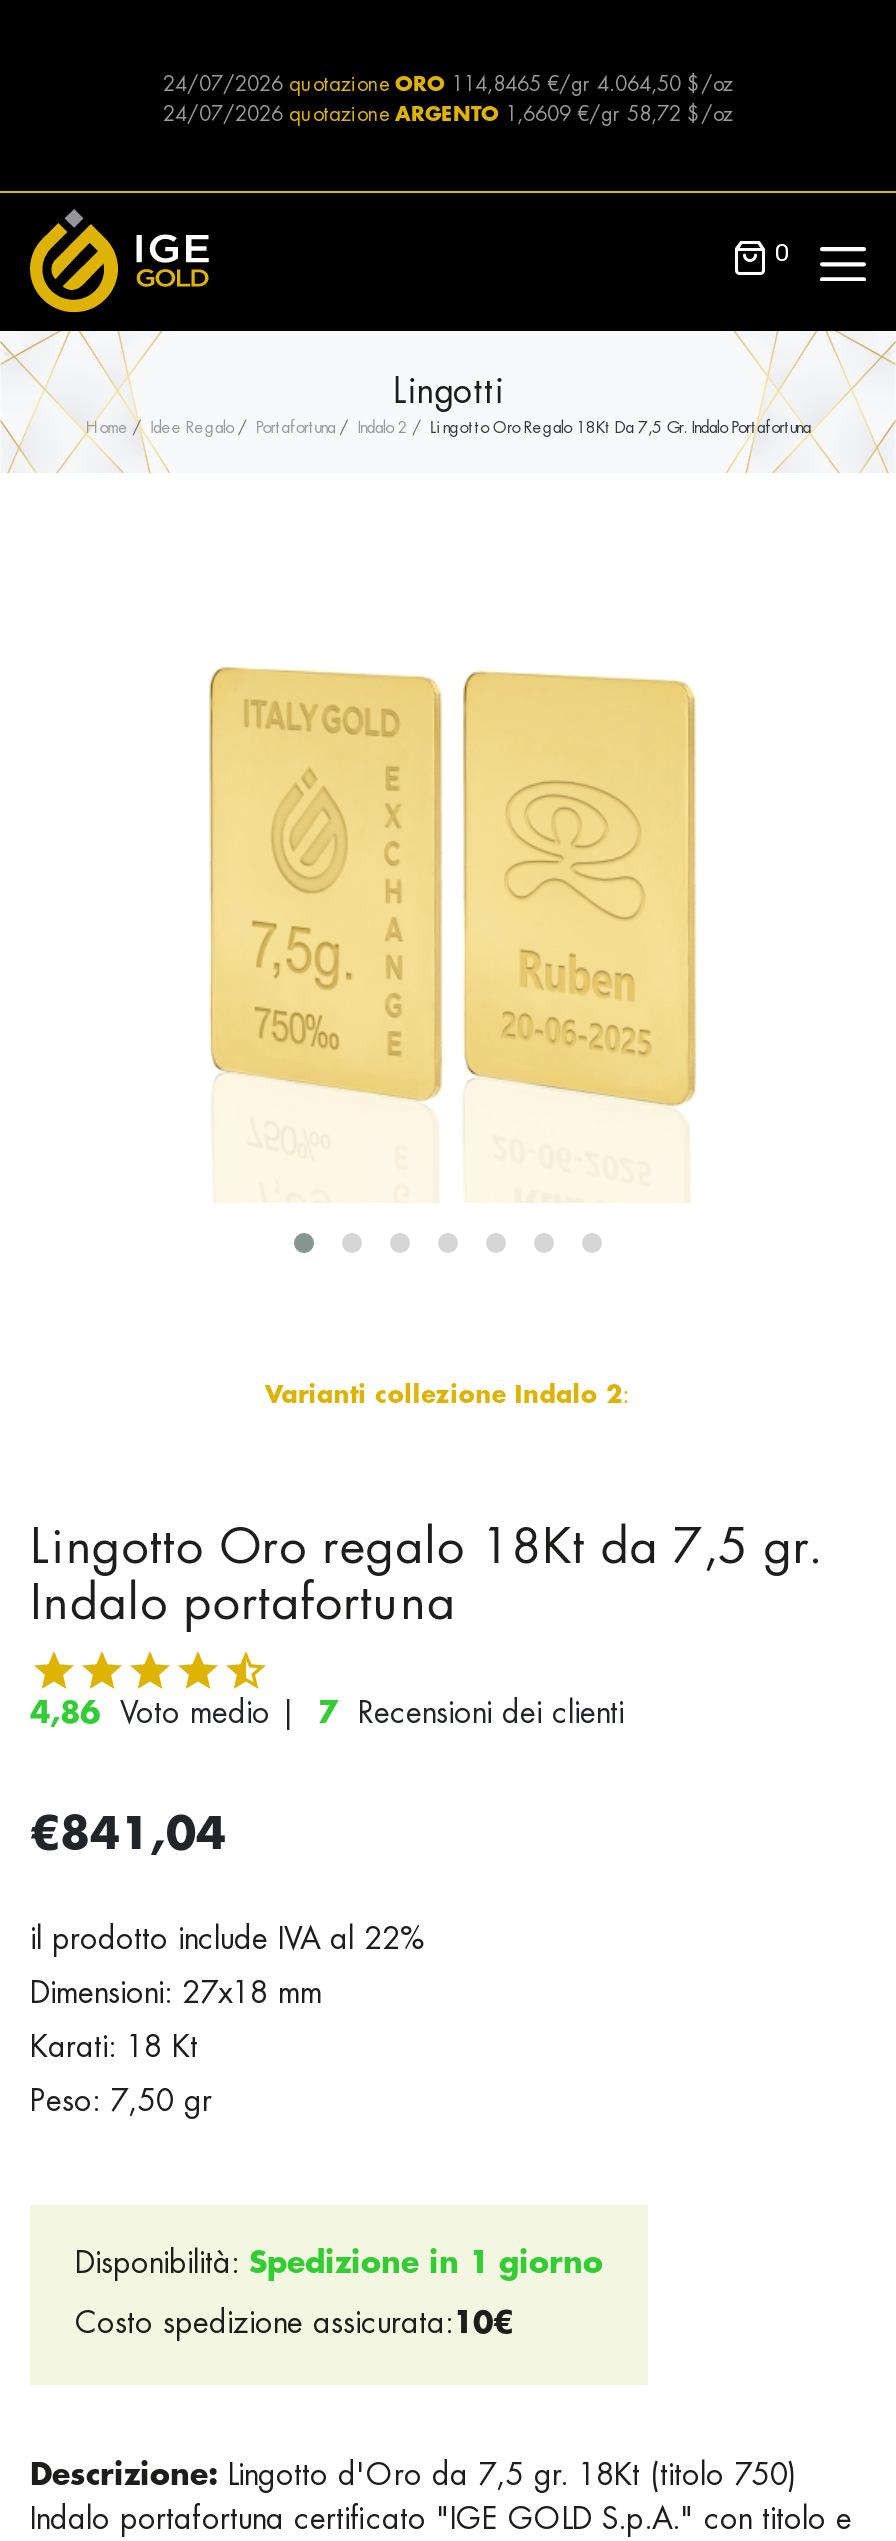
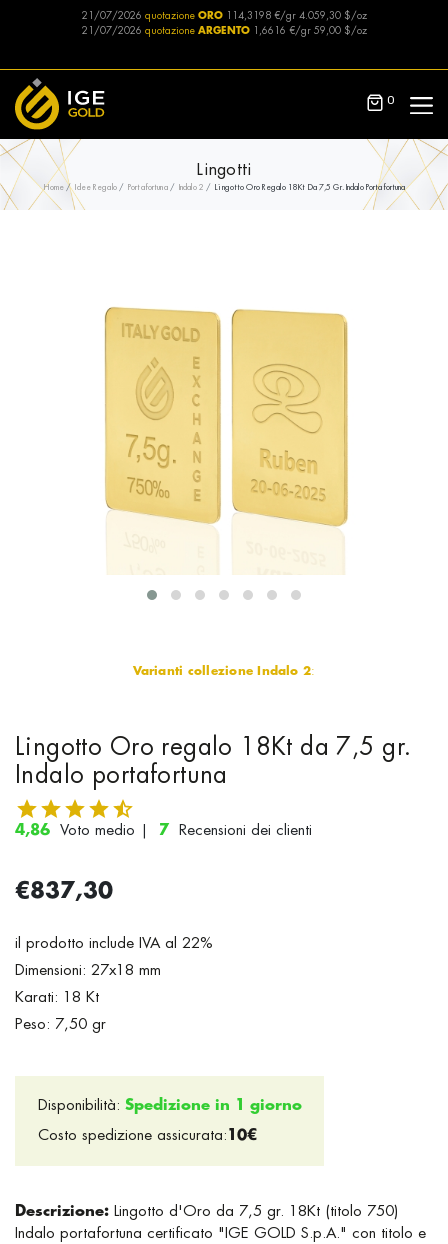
[163,75,733,95] 24/07/2026 quotazione ORO 114,8465 €/gr 4.064,50 $/oz -> [81,11,366,21] 21/07/2026 quotazione ORO 114,3198 €/gr 4.059,30 $/oz
[163,105,733,125] 24/07/2026 quotazione ARGENTO 1,6609 €/gr 58,72 $/oz -> [81,26,366,36] 21/07/2026 quotazione ARGENTO 1,6616 €/gr 59,00 $/oz
[30,1813,226,1857] €841,04 -> [15,880,113,902] €837,30

